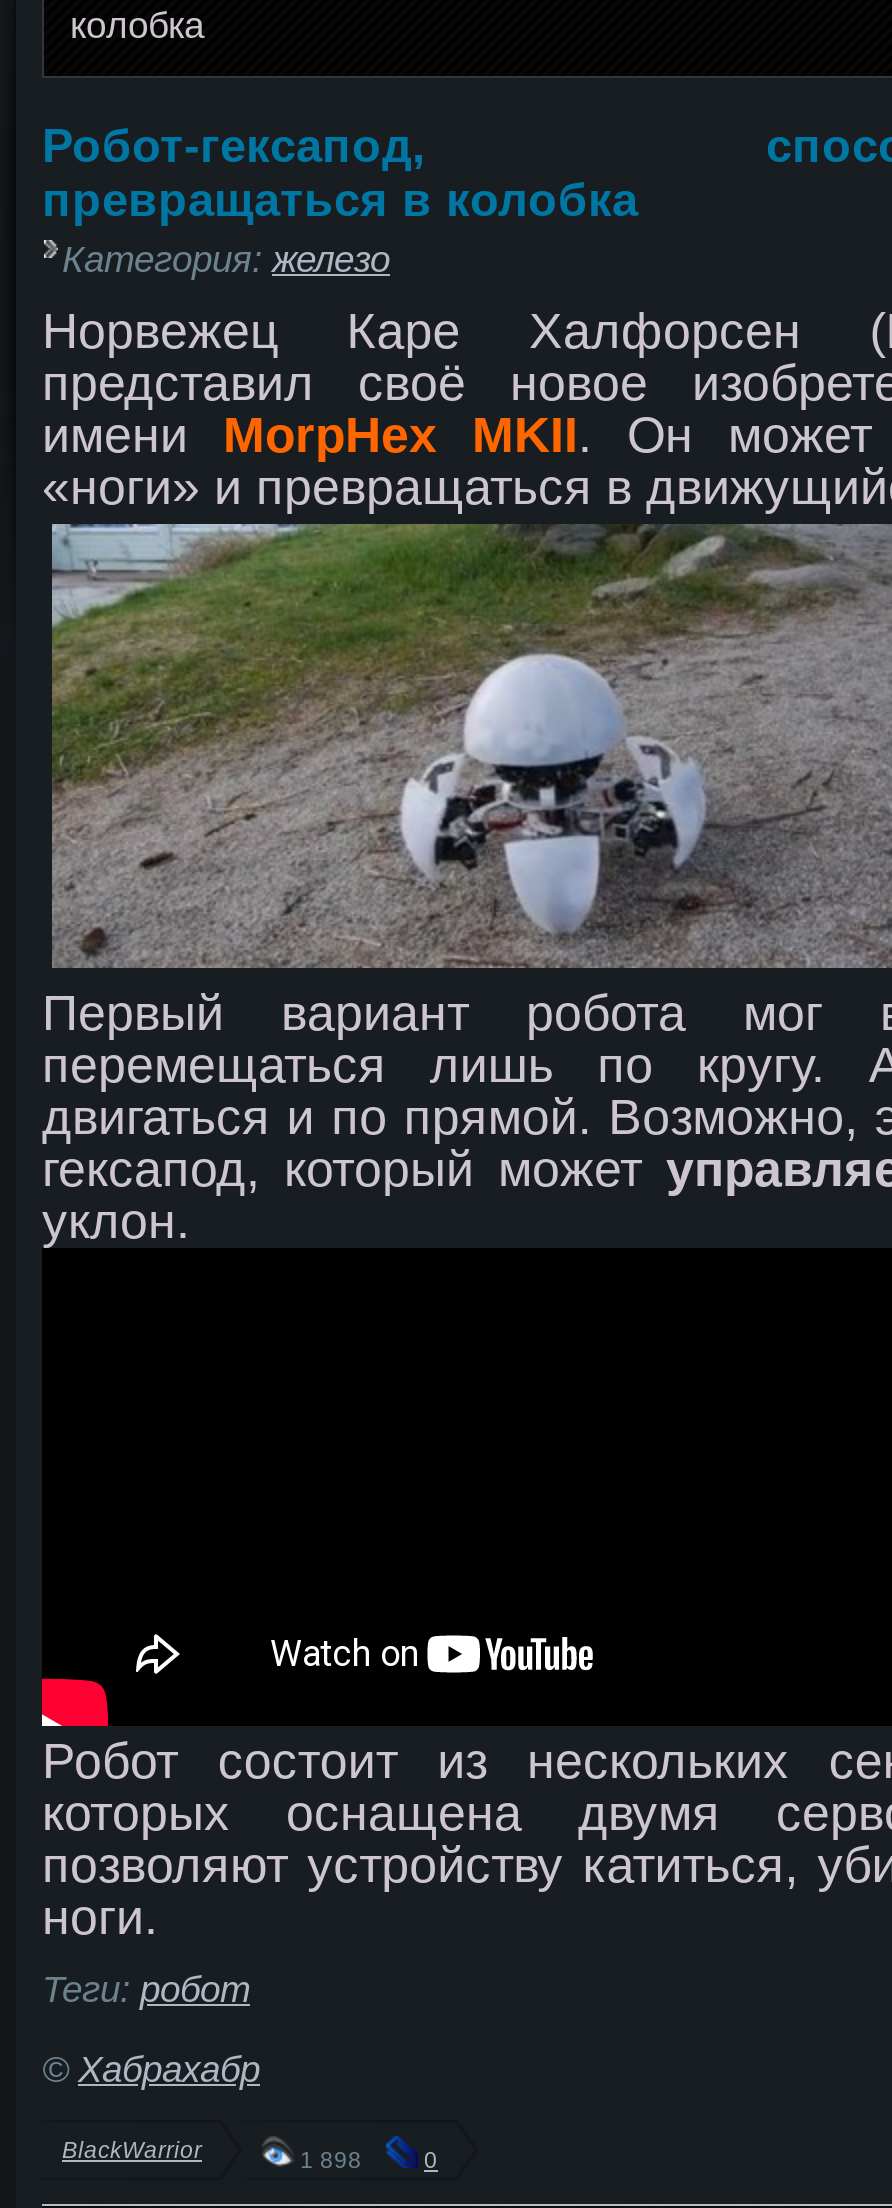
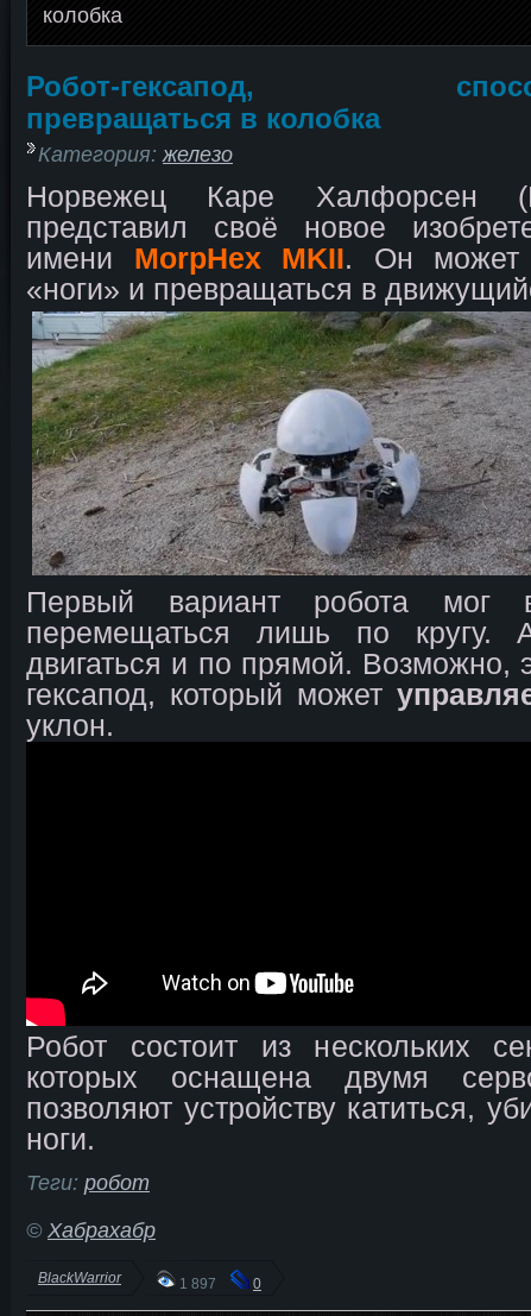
[294,2145,438,2171] 1 898 0 -> [176,1275,261,1291] 1 897 0

